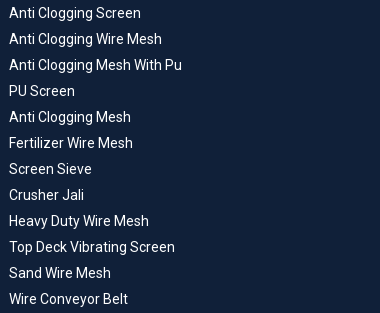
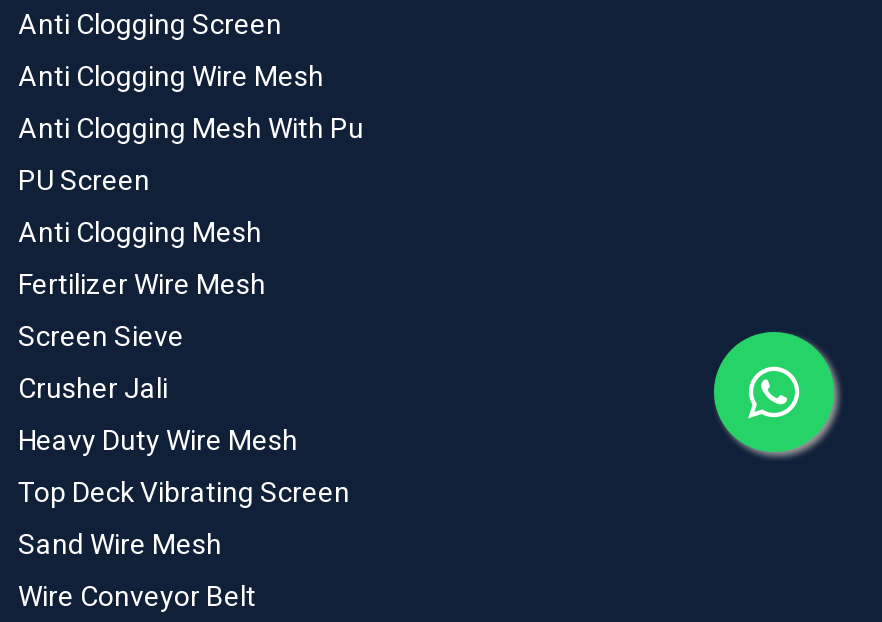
none -> [712,330,842,460] [image]

